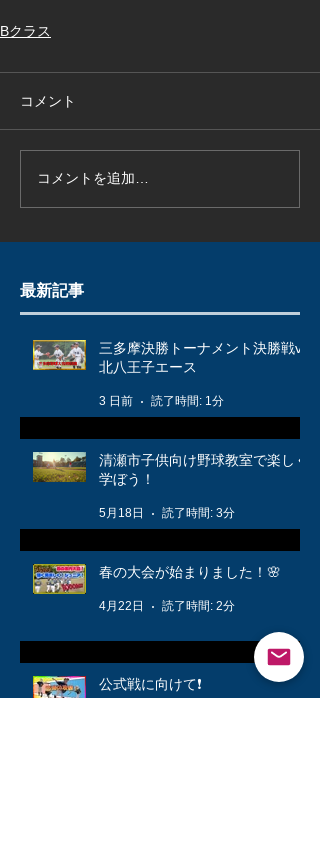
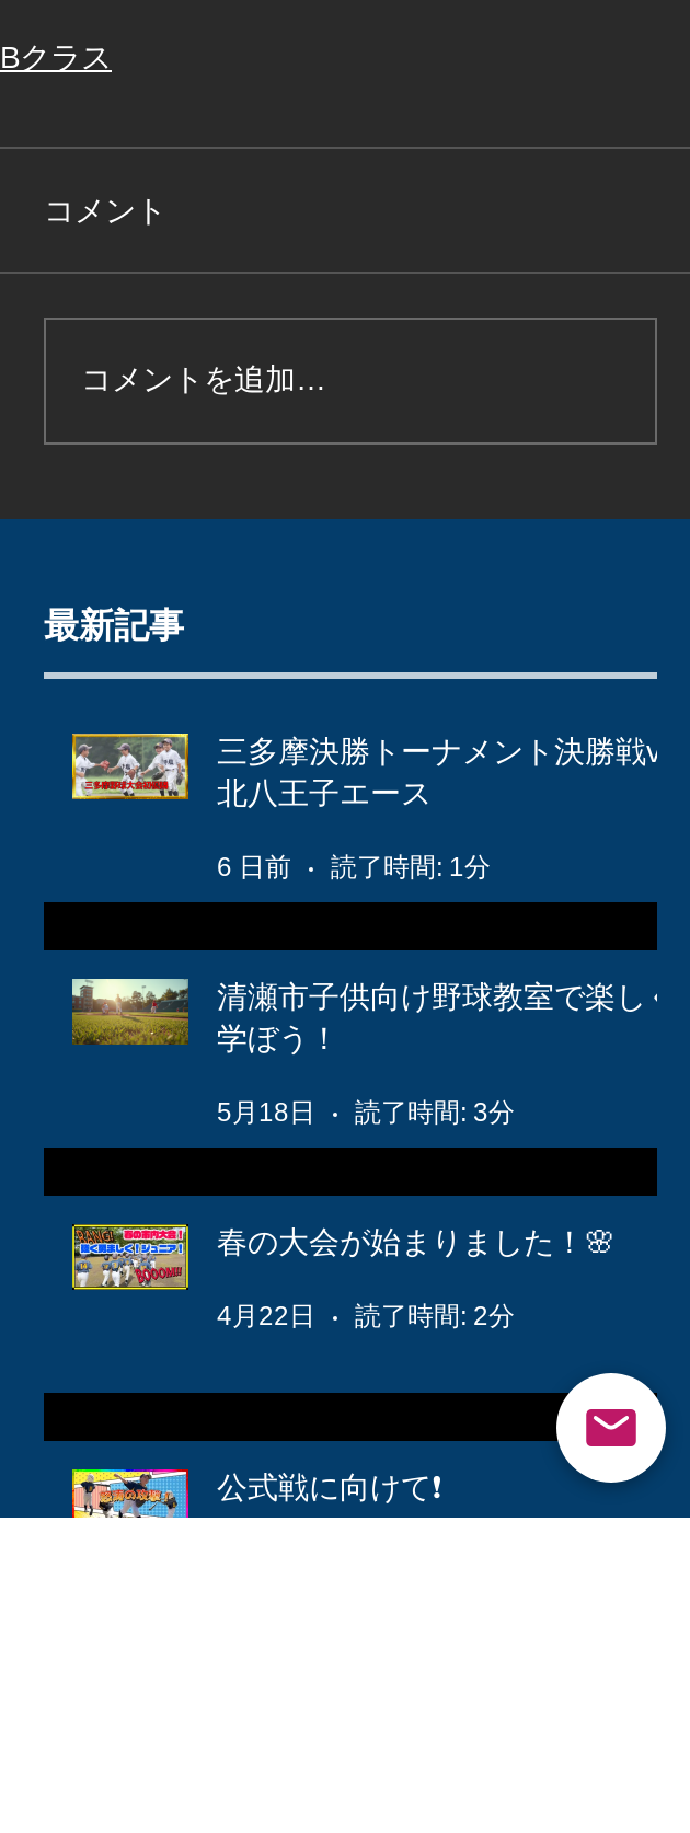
[99,394,224,408] 3 日前 読了時間: 1分 -> [217,852,491,883] 6 日前 読了時間: 1分

